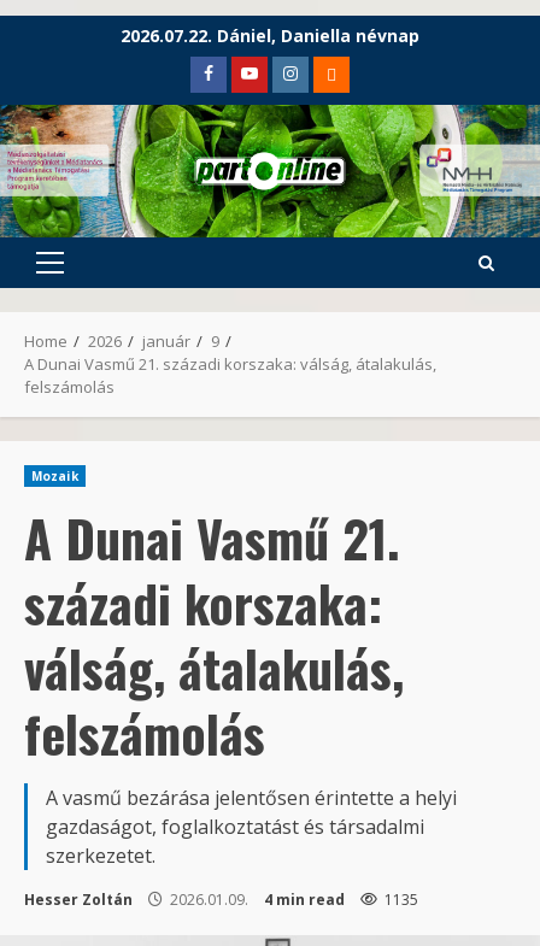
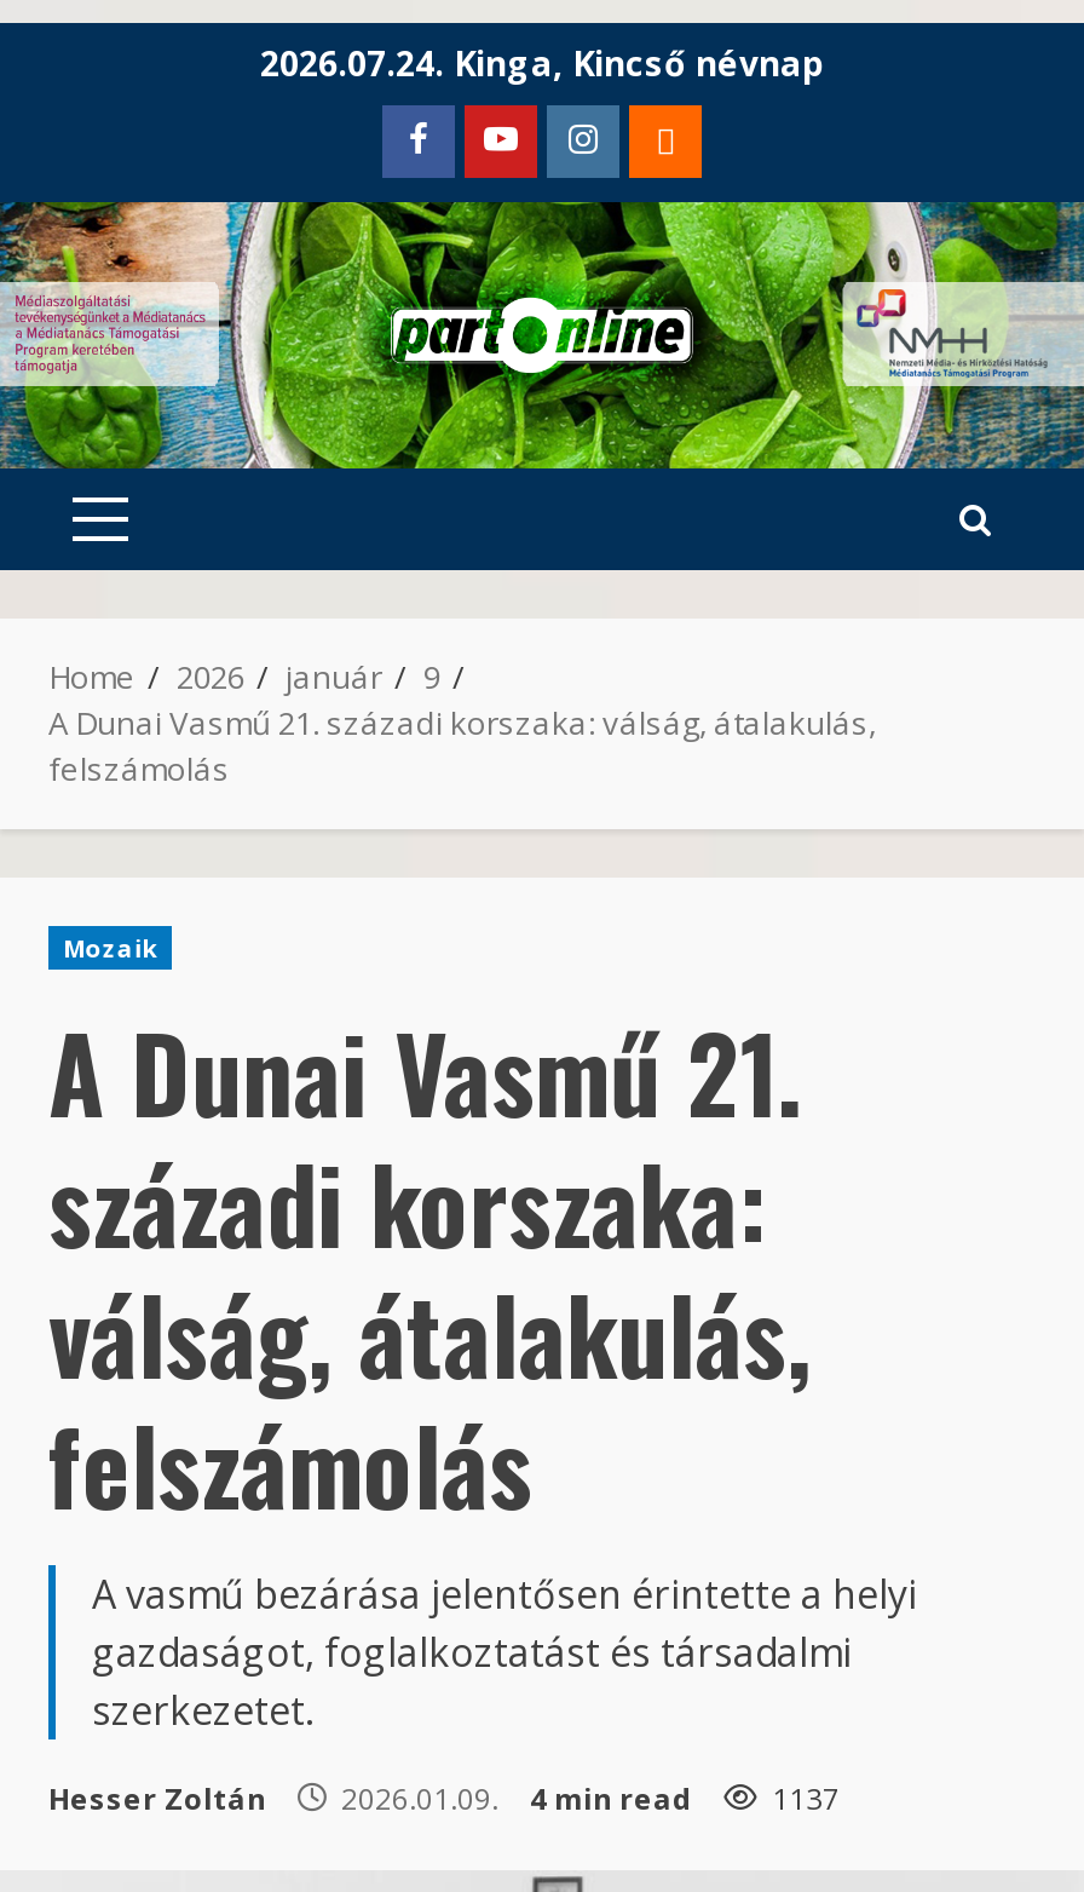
[121,24,419,47] 2026.07.22. Dániel, Daniella névnap -> [260,40,824,86] 2026.07.24. Kinga, Kincső névnap
[24,889,418,910] Hesser Zoltán 2026.01.09. 4 min read 1135 -> [48,1778,840,1819] Hesser Zoltán 2026.01.09. 4 min read 1137

